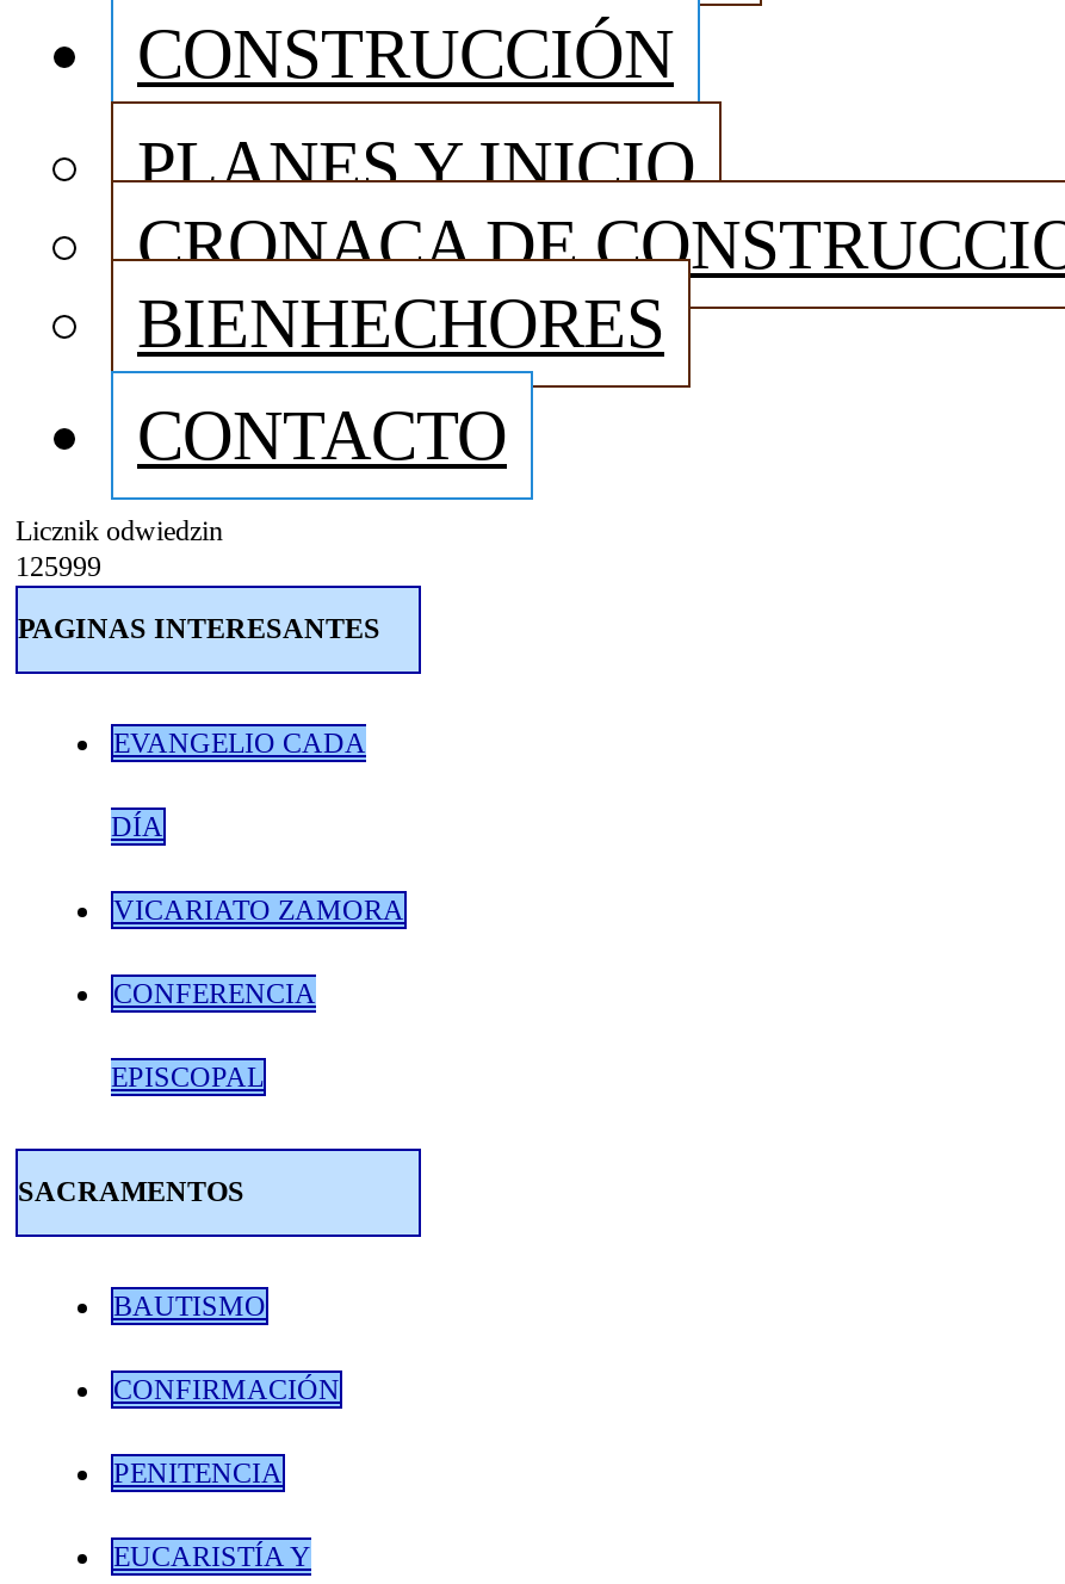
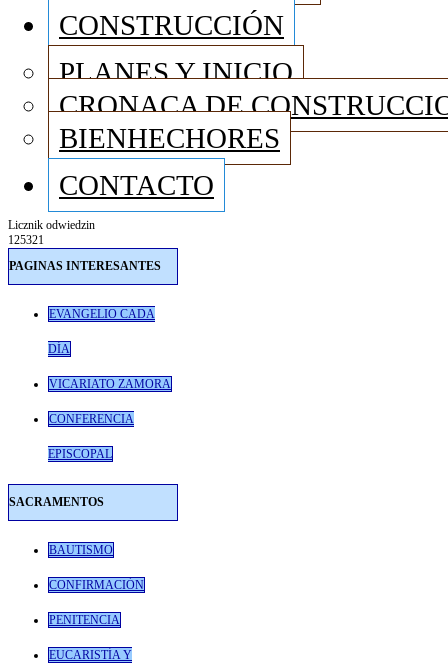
[16,550,101,583] 125999 -> [8,233,44,247] 125321

